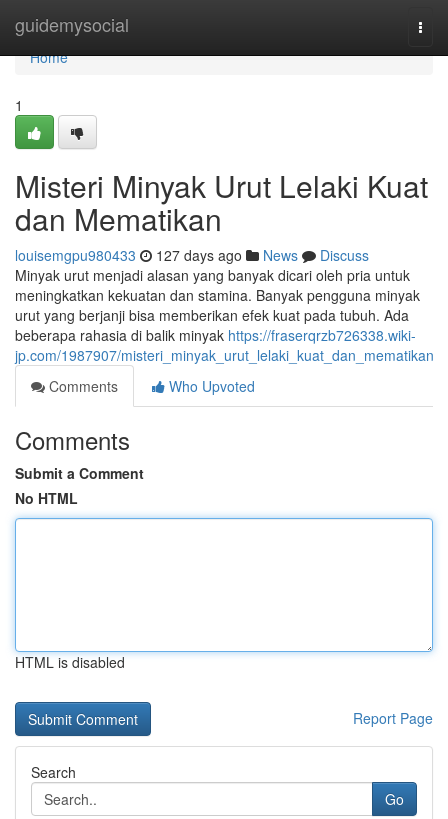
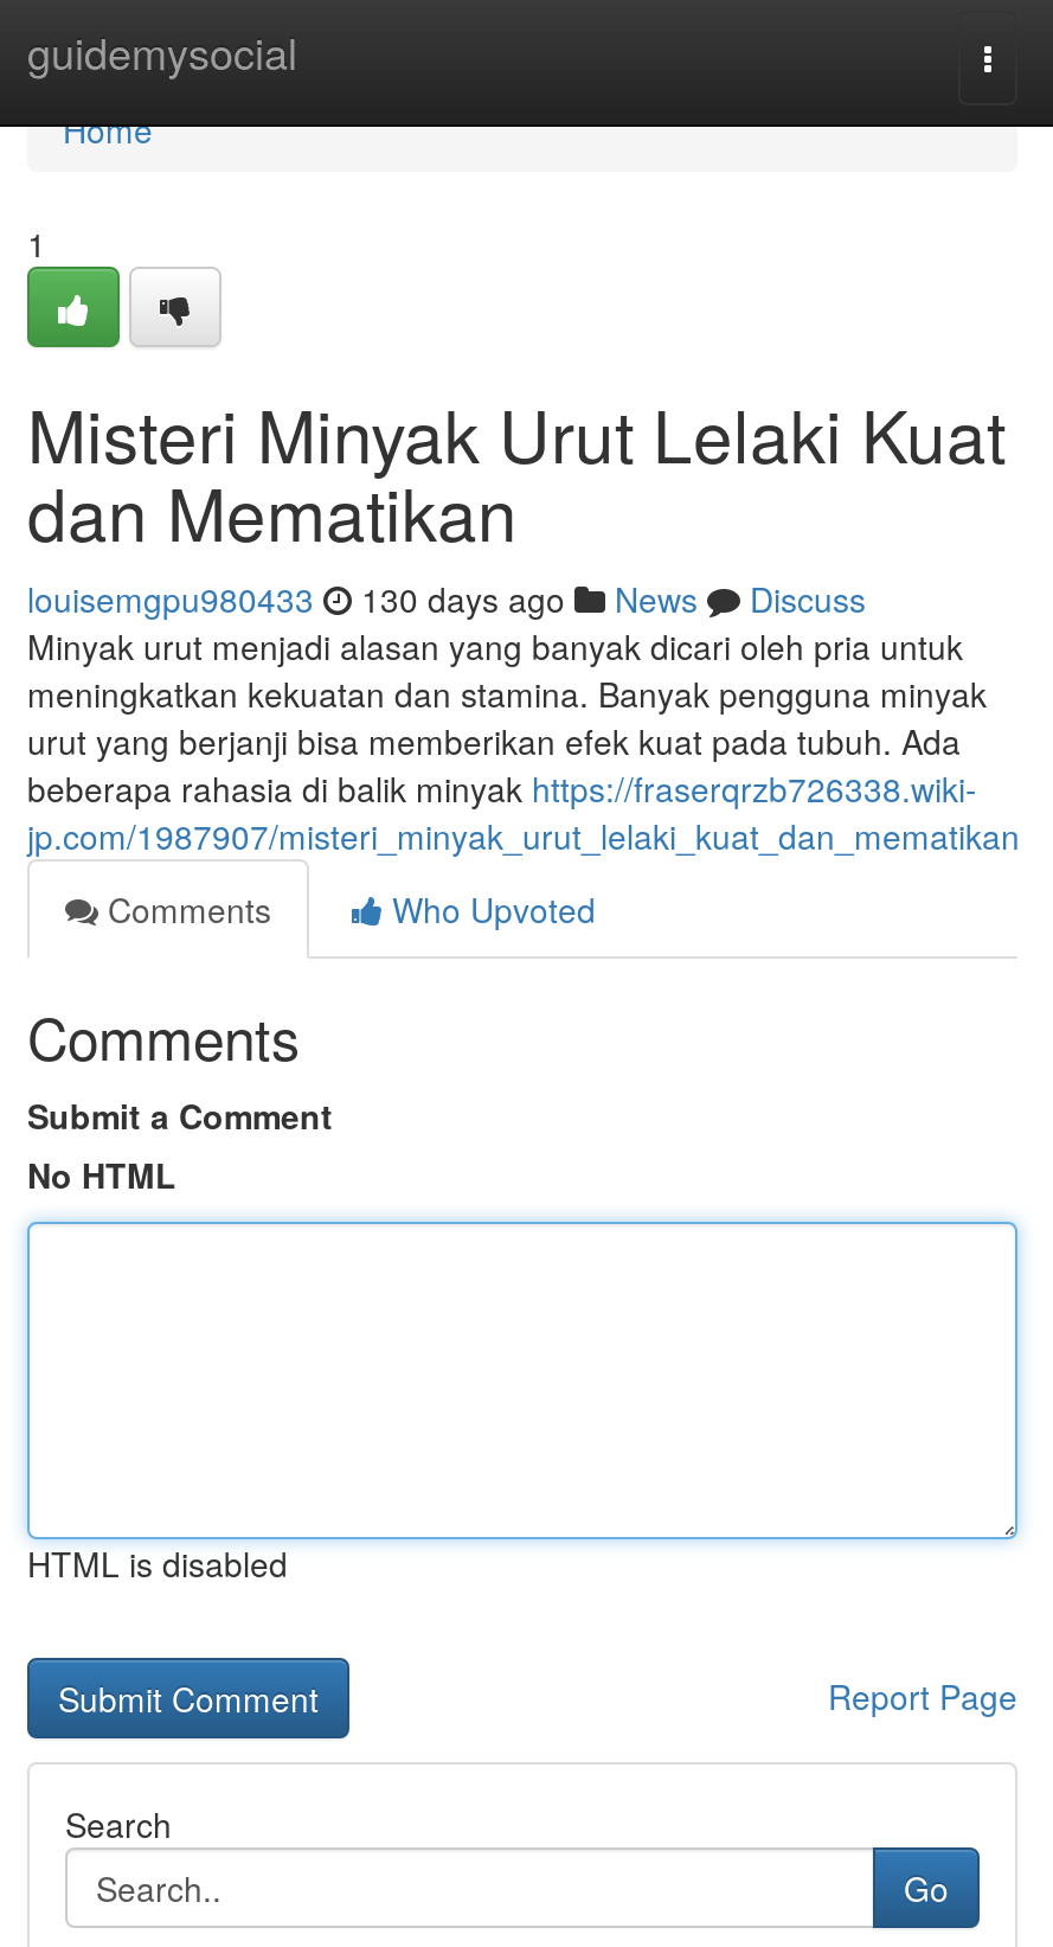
[15,245,369,265] louisemgpu980433 127 days ago News Discuss -> [27,575,866,622] louisemgpu980433 130 days ago News Discuss

